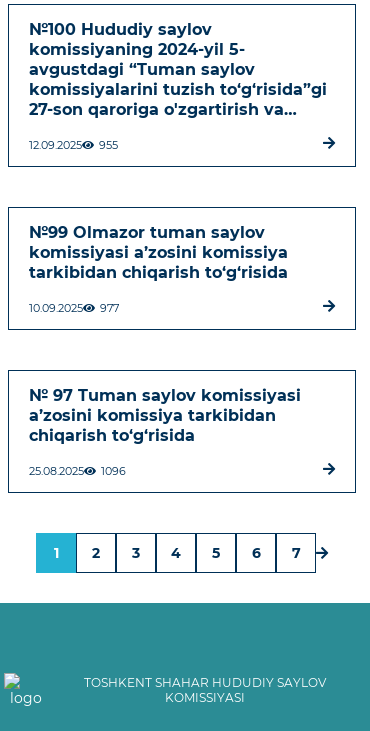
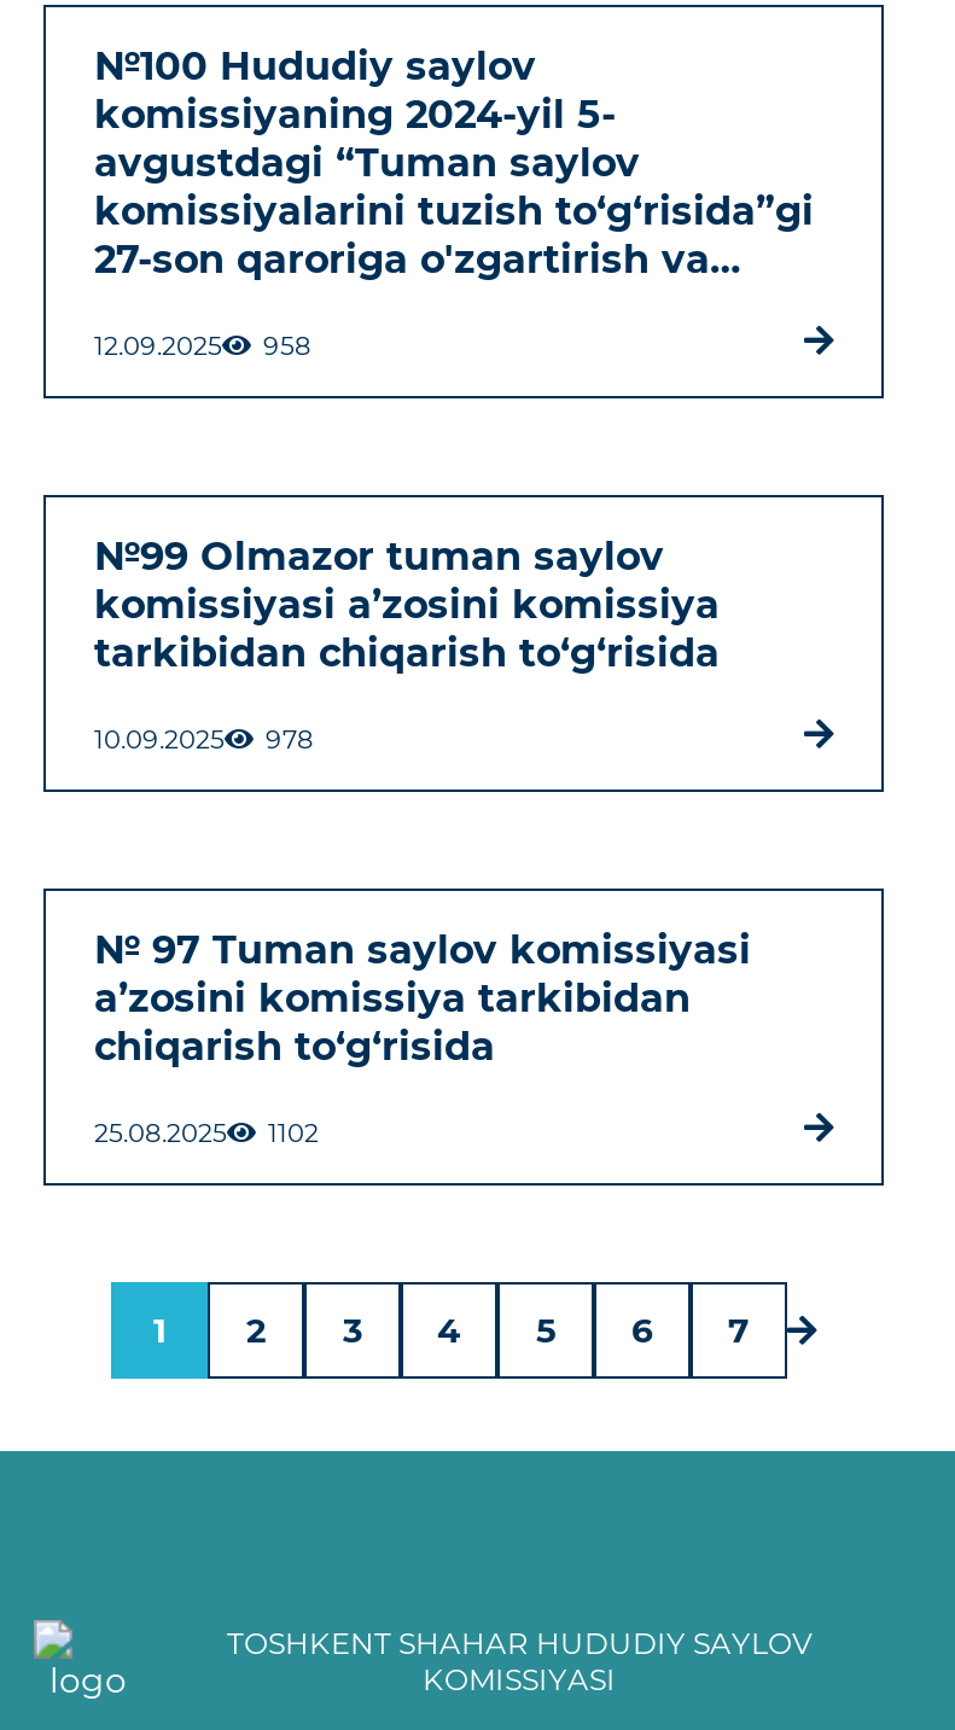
[29,139,118,152] 12.09.2025 955 -> [94,331,311,362] 12.09.2025 958
[29,302,119,315] 10.09.2025 977 -> [94,724,314,756] 10.09.2025 978
[29,465,126,478] 25.08.2025 1096 -> [94,1118,319,1149] 25.08.2025 1102

